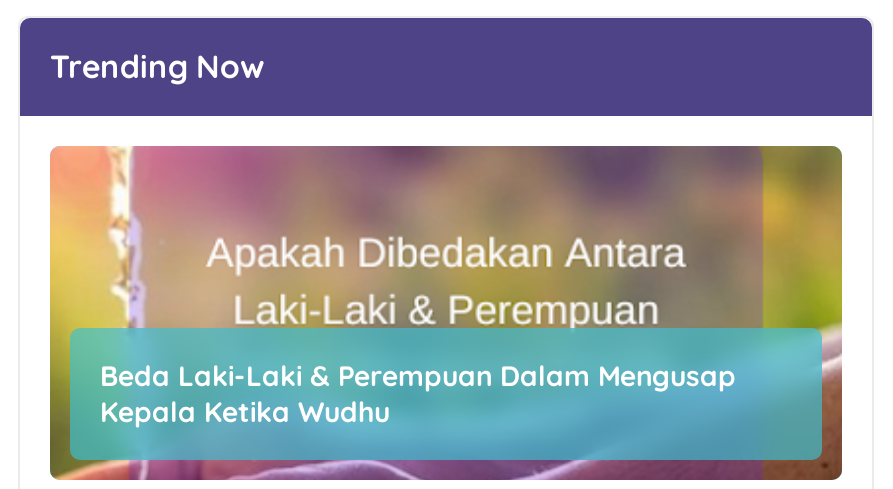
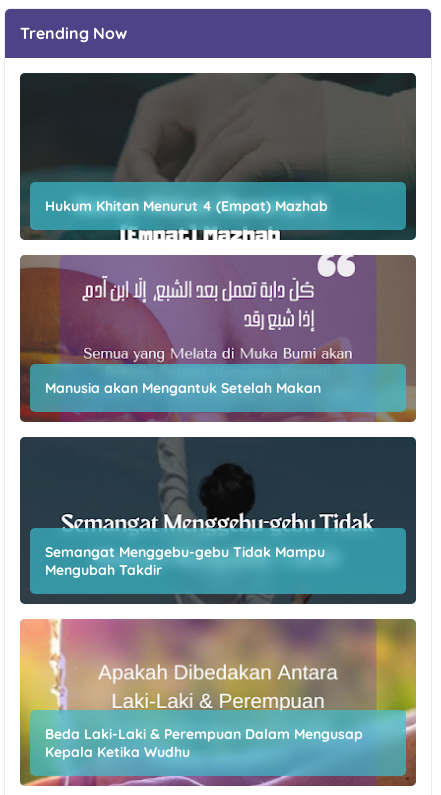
none -> [19,72,417,241] [image] | Hukum Khitan Menurut 4 (Empat) Mazhab
none -> [19,254,417,423] [image] | Manusia akan Mengantuk Setelah Makan
none -> [19,436,417,605] [image] | Semangat Menggebu-gebu Tidak Mampu | Mengubah Takdir

